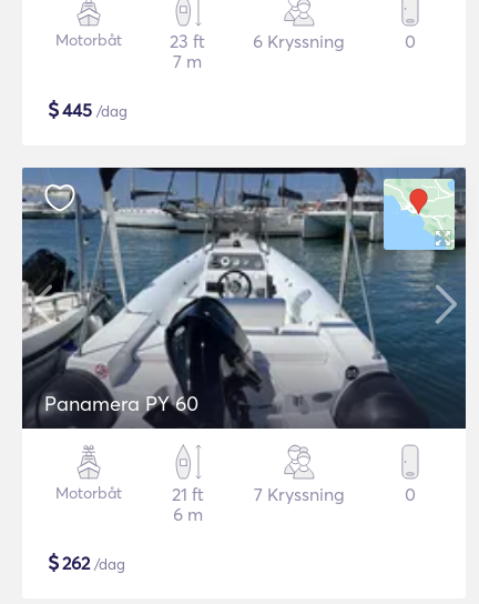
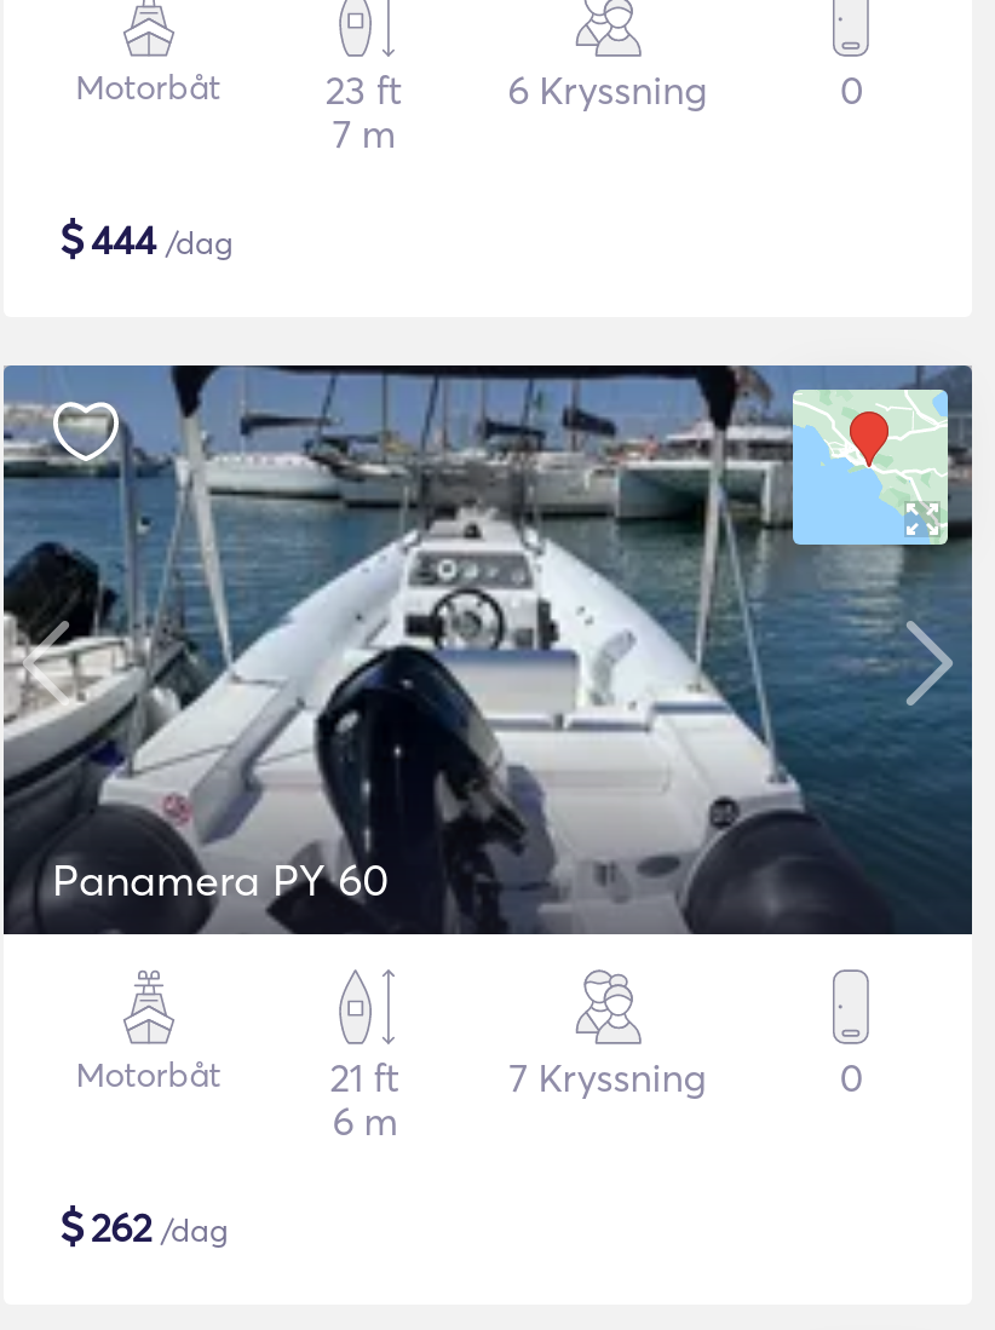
[48,97,128,122] $445 /dag -> [59,211,234,266] $444 /dag

